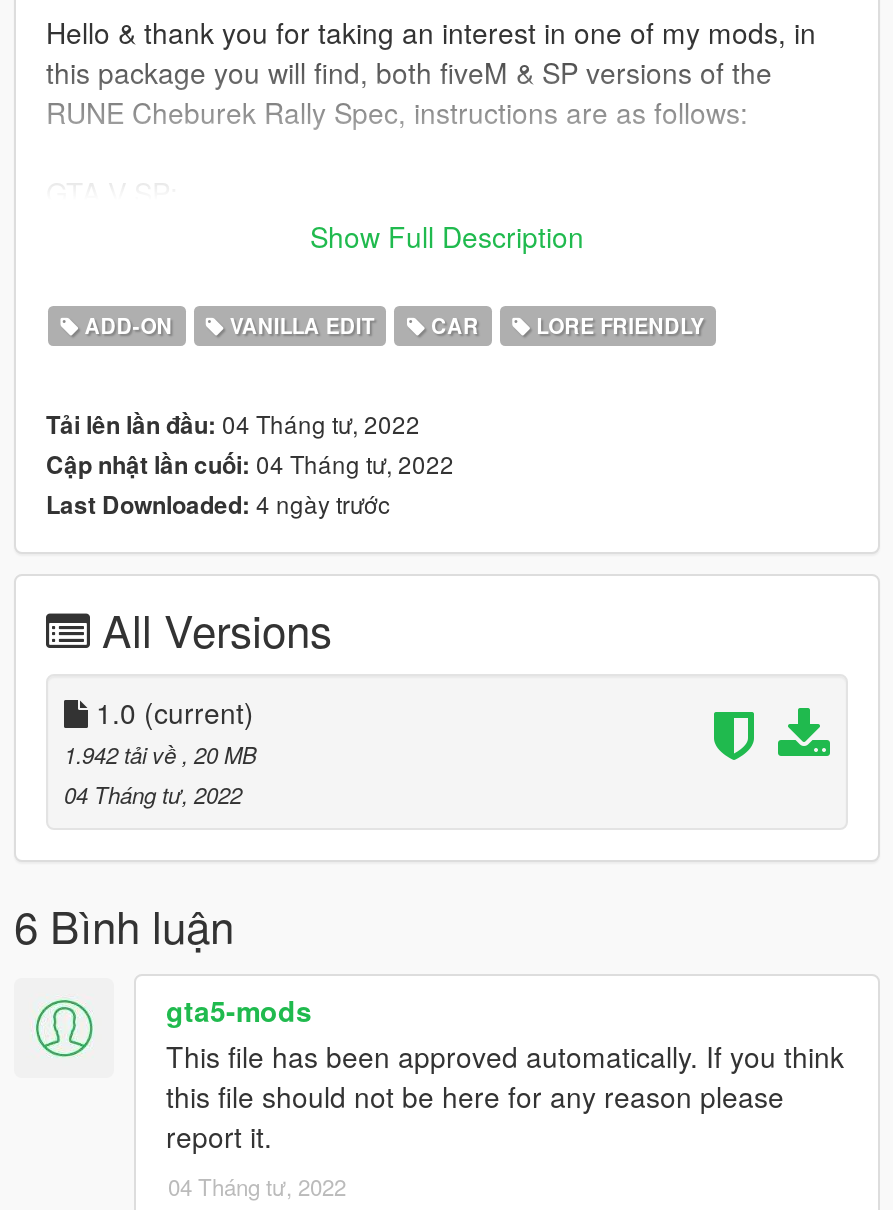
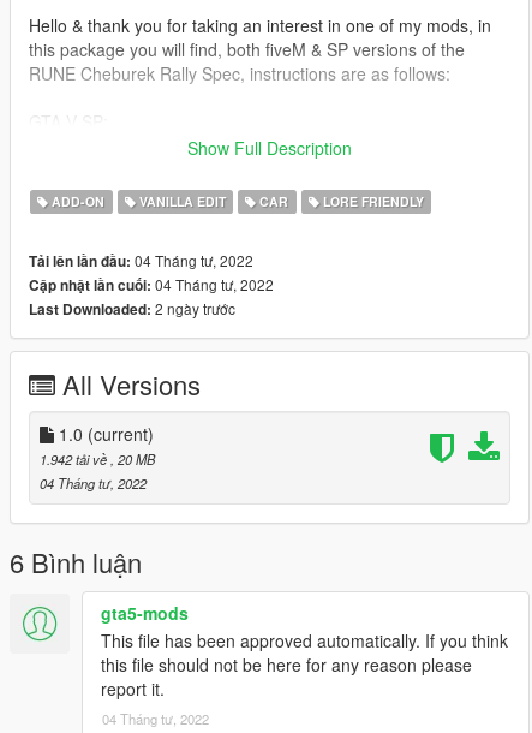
[46,486,390,522] Last Downloaded: 4 ngày trước -> [29,298,235,320] Last Downloaded: 2 ngày trước

